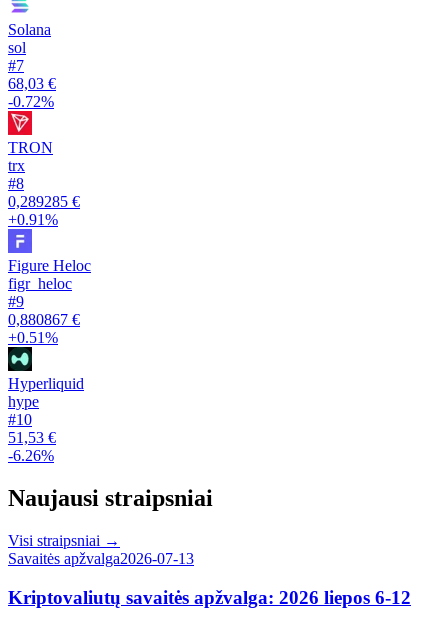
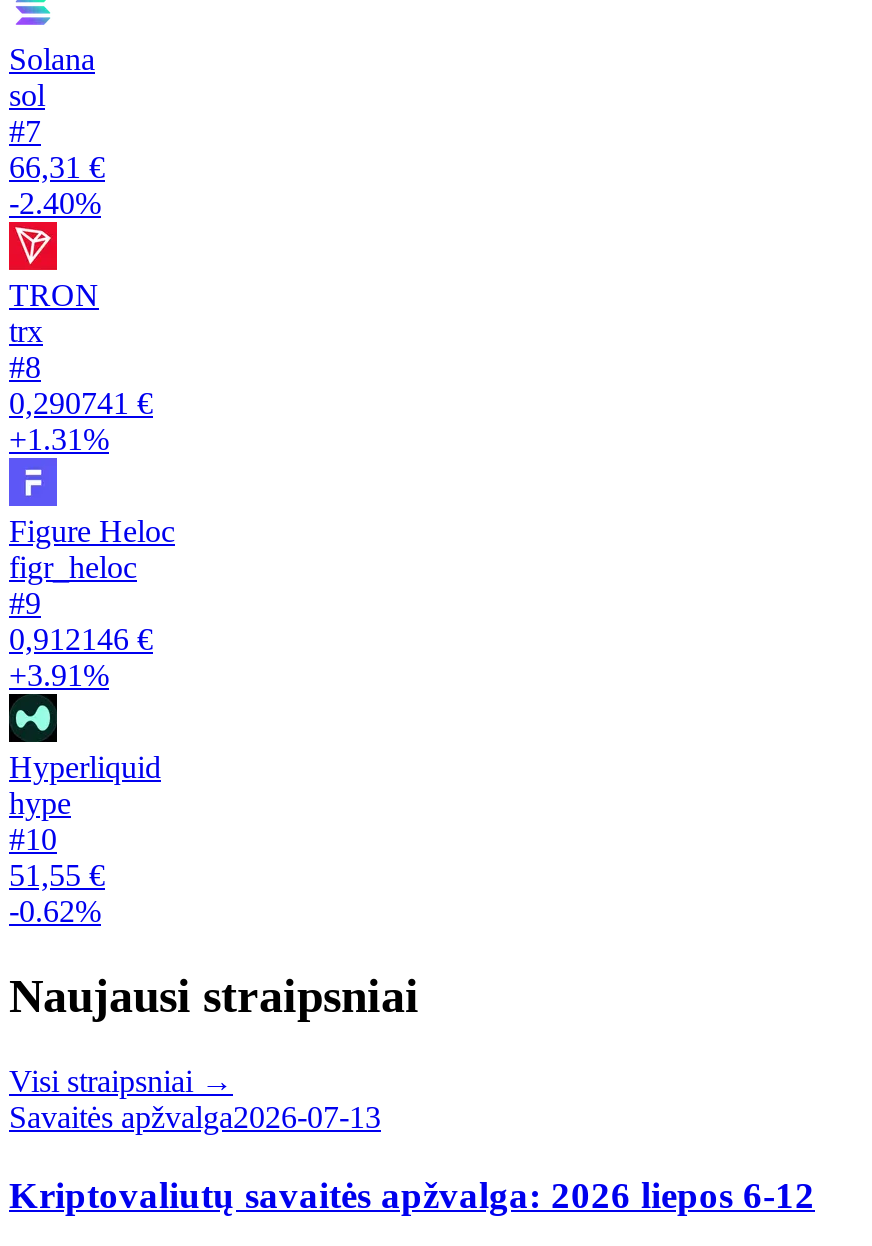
[8,75,56,92] 68,03 € -> [9,150,105,184] 66,31 €
[8,93,54,110] -0.72% -> [9,186,101,220] -2.40%
[8,193,80,210] 0,289285 € -> [9,386,153,420] 0,290741 €
[8,211,58,228] +0.91% -> [9,422,109,456] +1.31%
[8,311,80,328] 0,880867 € -> [9,622,153,656] 0,912146 €
[8,329,58,346] +0.51% -> [9,658,109,692] +3.91%
[8,429,56,446] 51,53 € -> [9,858,105,892] 51,55 €
[8,447,54,464] -6.26% -> [9,894,101,928] -0.62%

